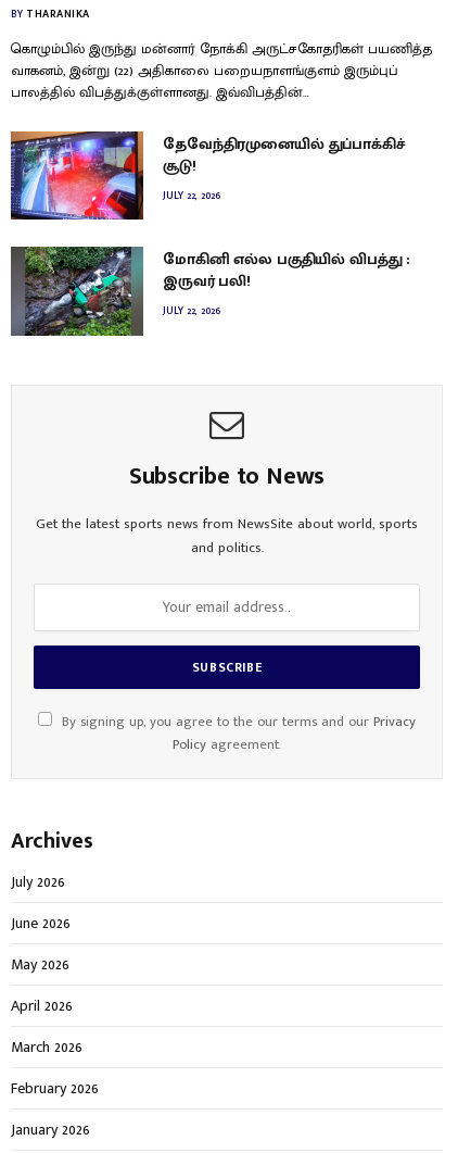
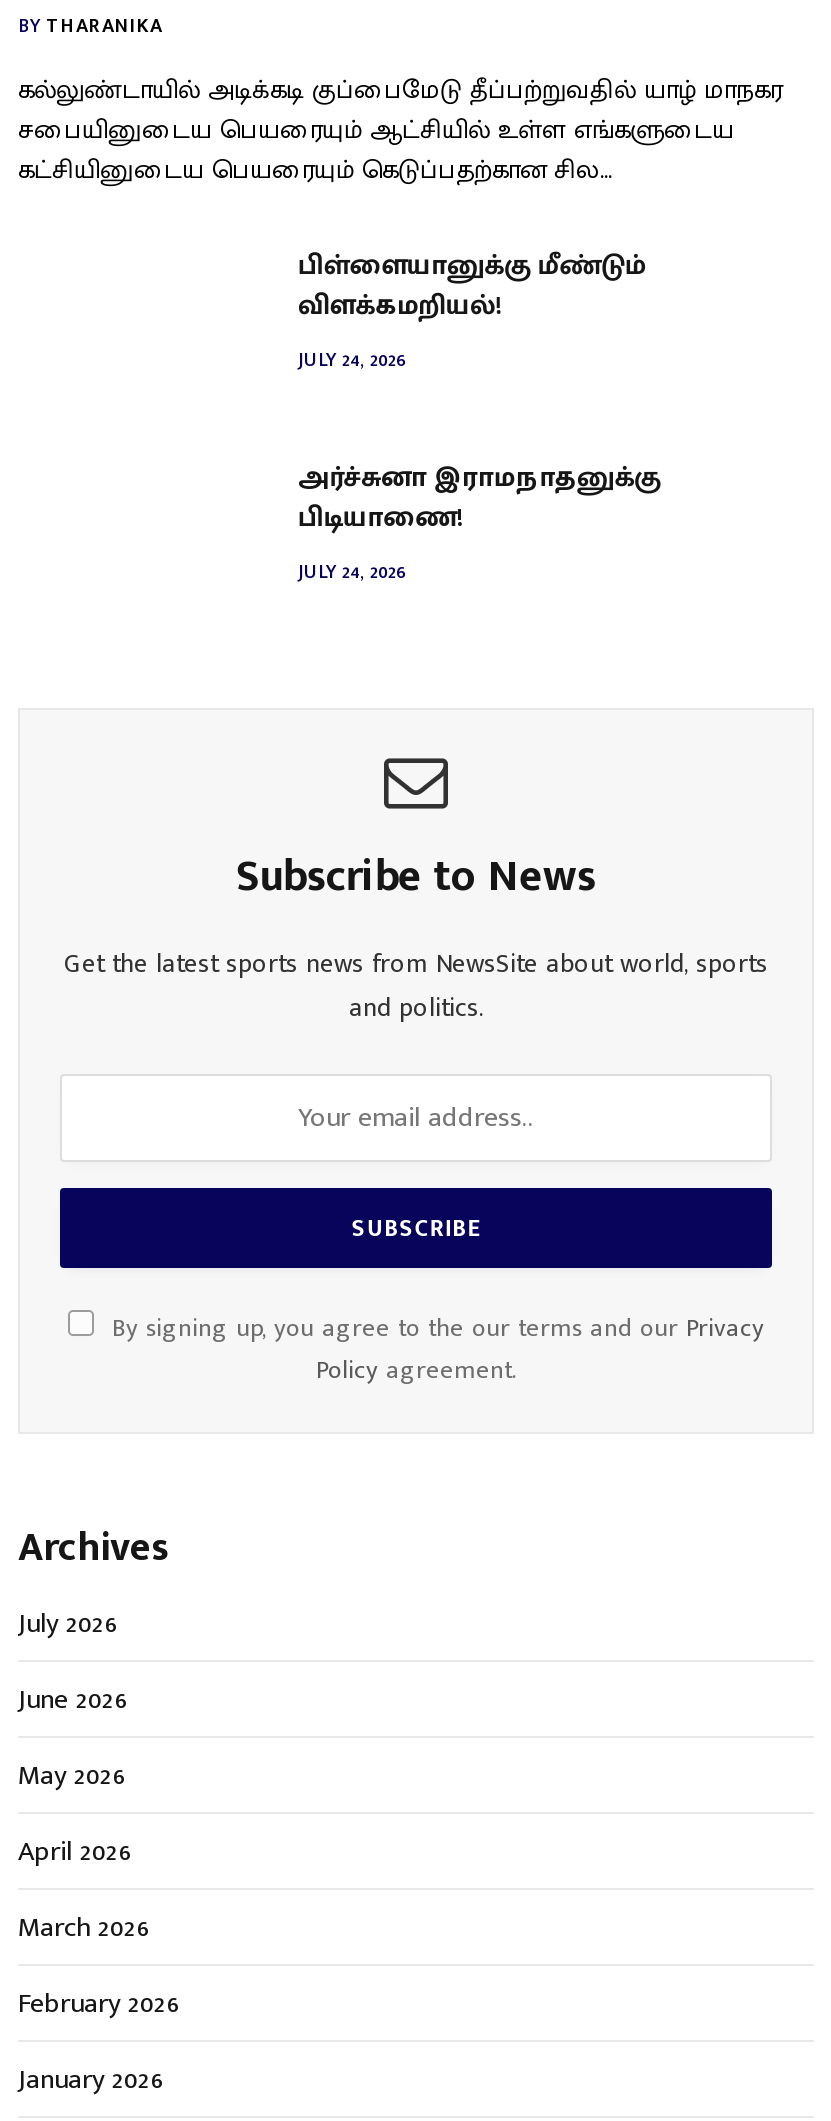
[11,37,432,104] கொழும்பில் இருந்து மன்னார் நோக்கி அருட்சகோதரிகள் பயணித்த | வாகனம், இன்று (22) அதிகாலை பறையநாளங்குளம் இரும்புப் | பாலத்தில் விபத்துக்குள்ளானது. இவ்விபத்தின்… -> [18,68,782,192] கல்லுண்டாயில் அடிக்கடி குப்பைமேடு தீப்பற்றுவதில் யாழ் மாநகர | சபையினுடைய பெயரையும் ஆட்சியில் உள்ள எங்களுடைய | கட்சியினுடைய பெயரையும் கெடுப்பதற்கான சில…
[10,130,144,221] [image] -> none
[163,132,406,204] தேவேந்திரமுனையில் துப்பாக்கிச் | சூடு! | JULY 22, 2026 -> [298,242,647,376] பிள்ளையானுக்கு மீண்டும் | விளக்கமறியல்! | JULY 24, 2026
[10,246,144,337] [image] -> none
[163,247,410,320] மோகினி எல்ல பகுதியில் விபத்து : | இருவர் பலி! | JULY 22, 2026 -> [298,455,660,589] அர்ச்சுனா இராமநாதனுக்கு | பிடியாணை! | JULY 24, 2026

